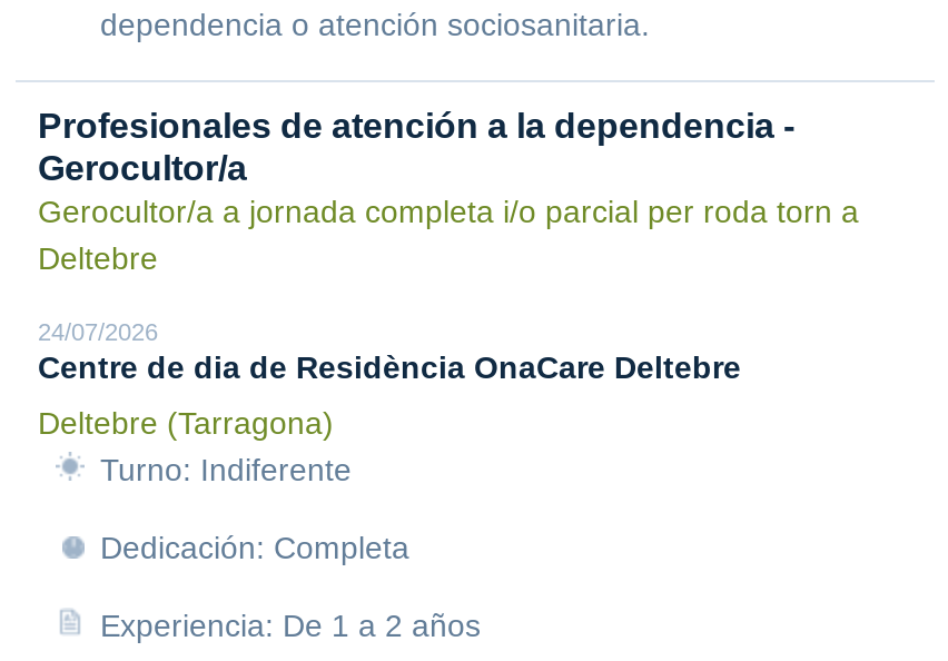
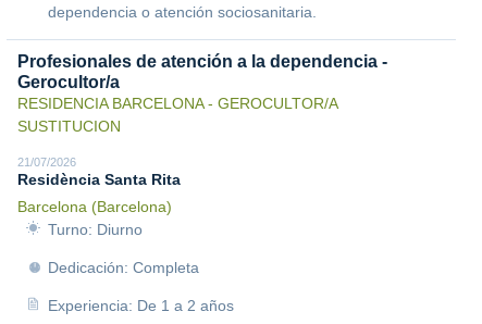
[38,194,859,276] Gerocultor/a a jornada completa i/o parcial per roda torn a | Deltebre -> [17,95,337,135] RESIDENCIA BARCELONA - GEROCULTOR/A | SUSTITUCION
[38,318,741,385] 24/07/2026 | Centre de dia de Residència OnaCare Deltebre -> [17,155,181,188] 21/07/2026 | Residència Santa Rita
[38,405,352,487] Deltebre (Tarragona) | Turno: Indiferente -> [17,198,172,238] Barcelona (Barcelona) | Turno: Diurno

